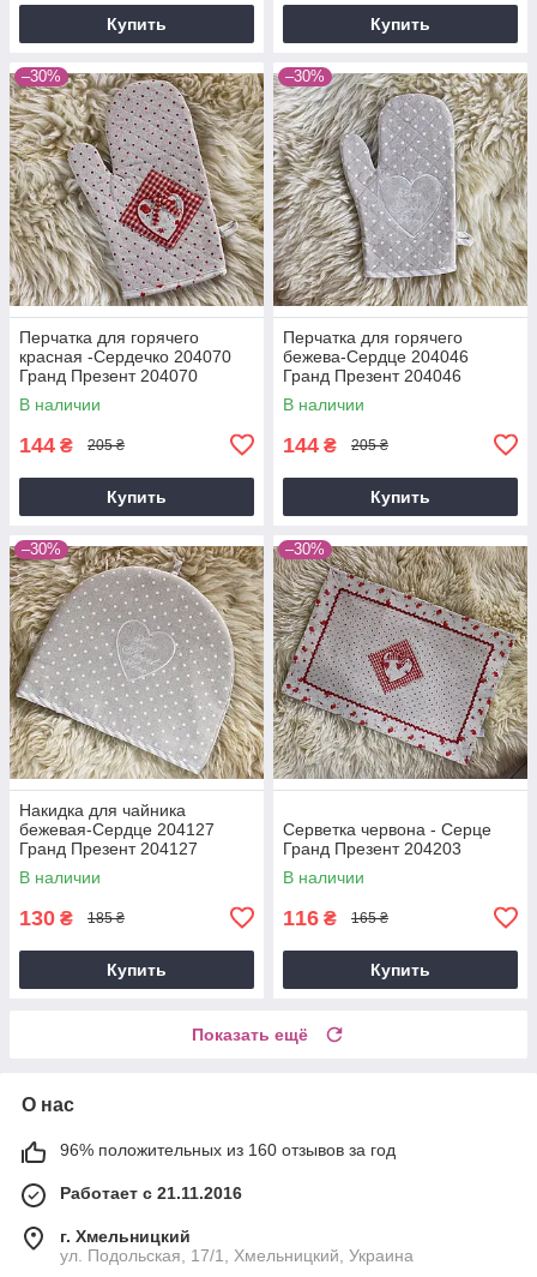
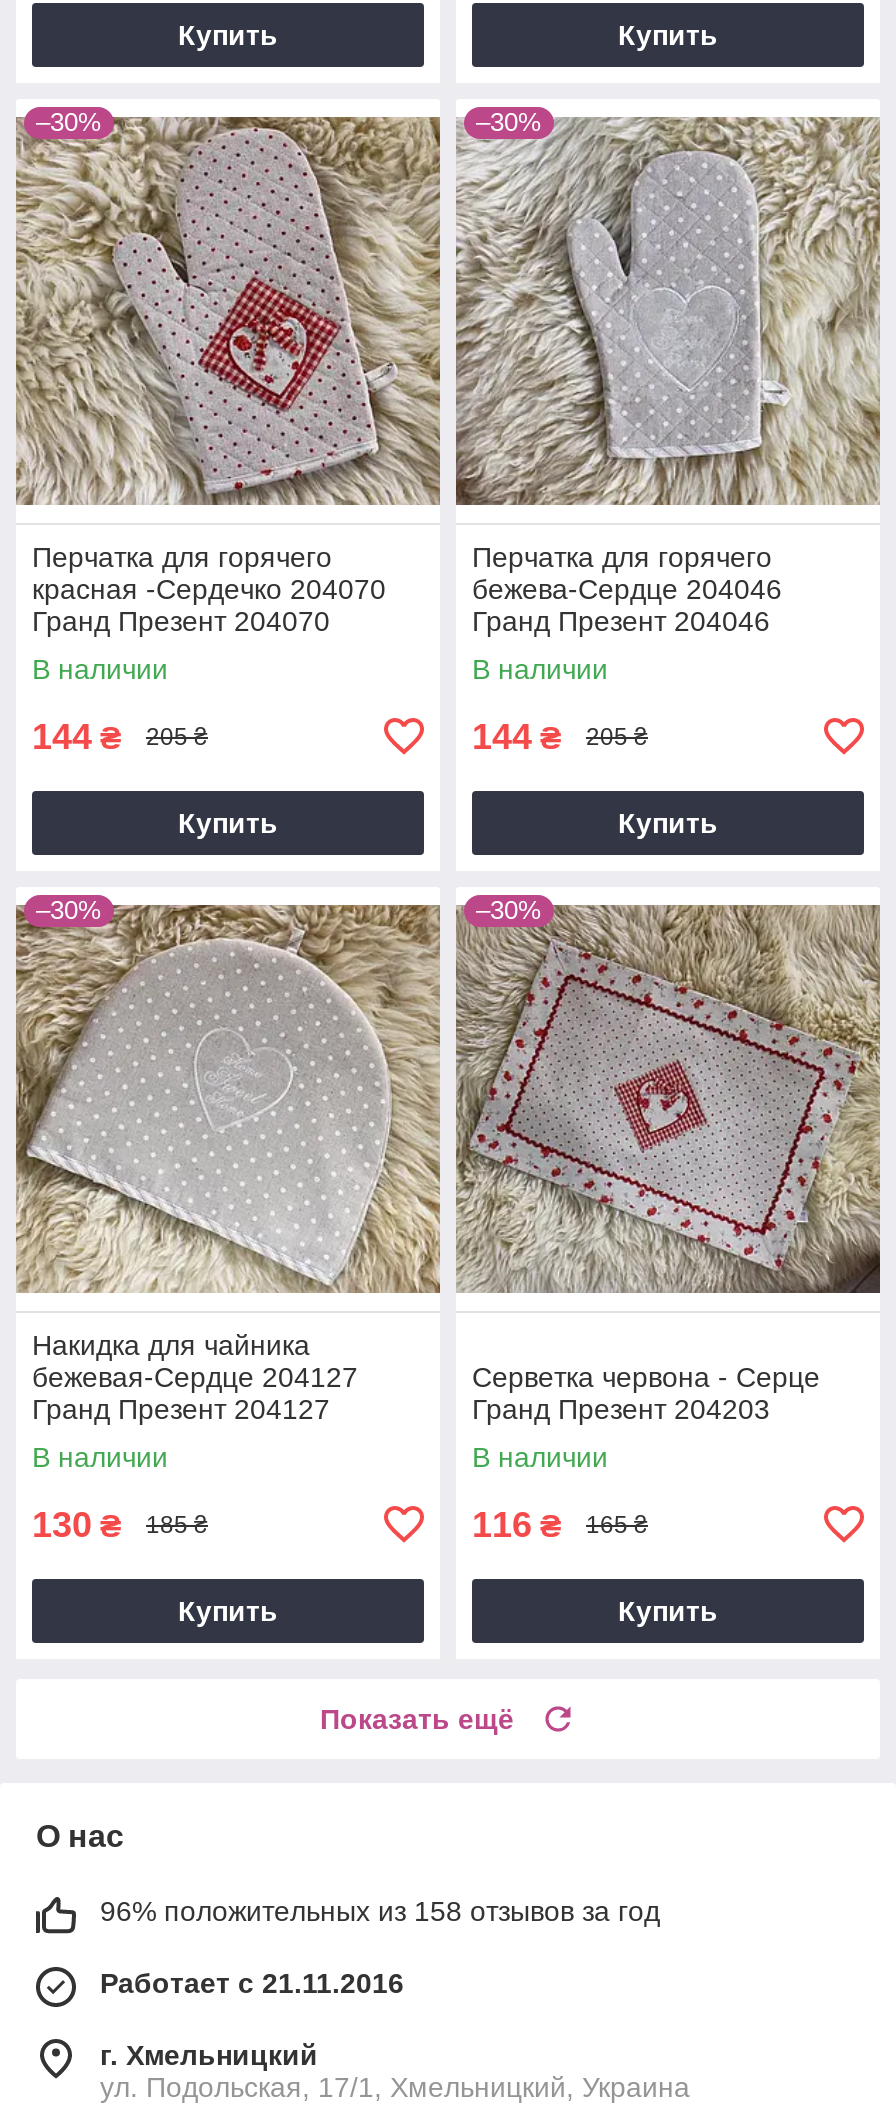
[60,1140,396,1159] 96% положительных из 160 отзывов за год -> [100,1895,660,1927] 96% положительных из 158 отзывов за год

